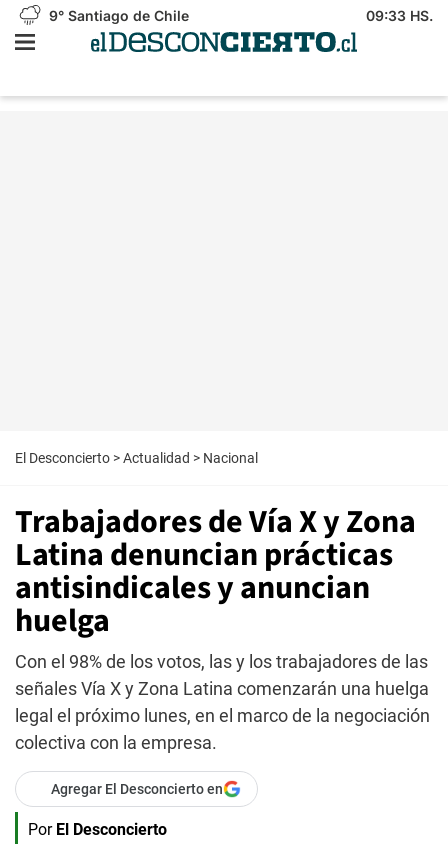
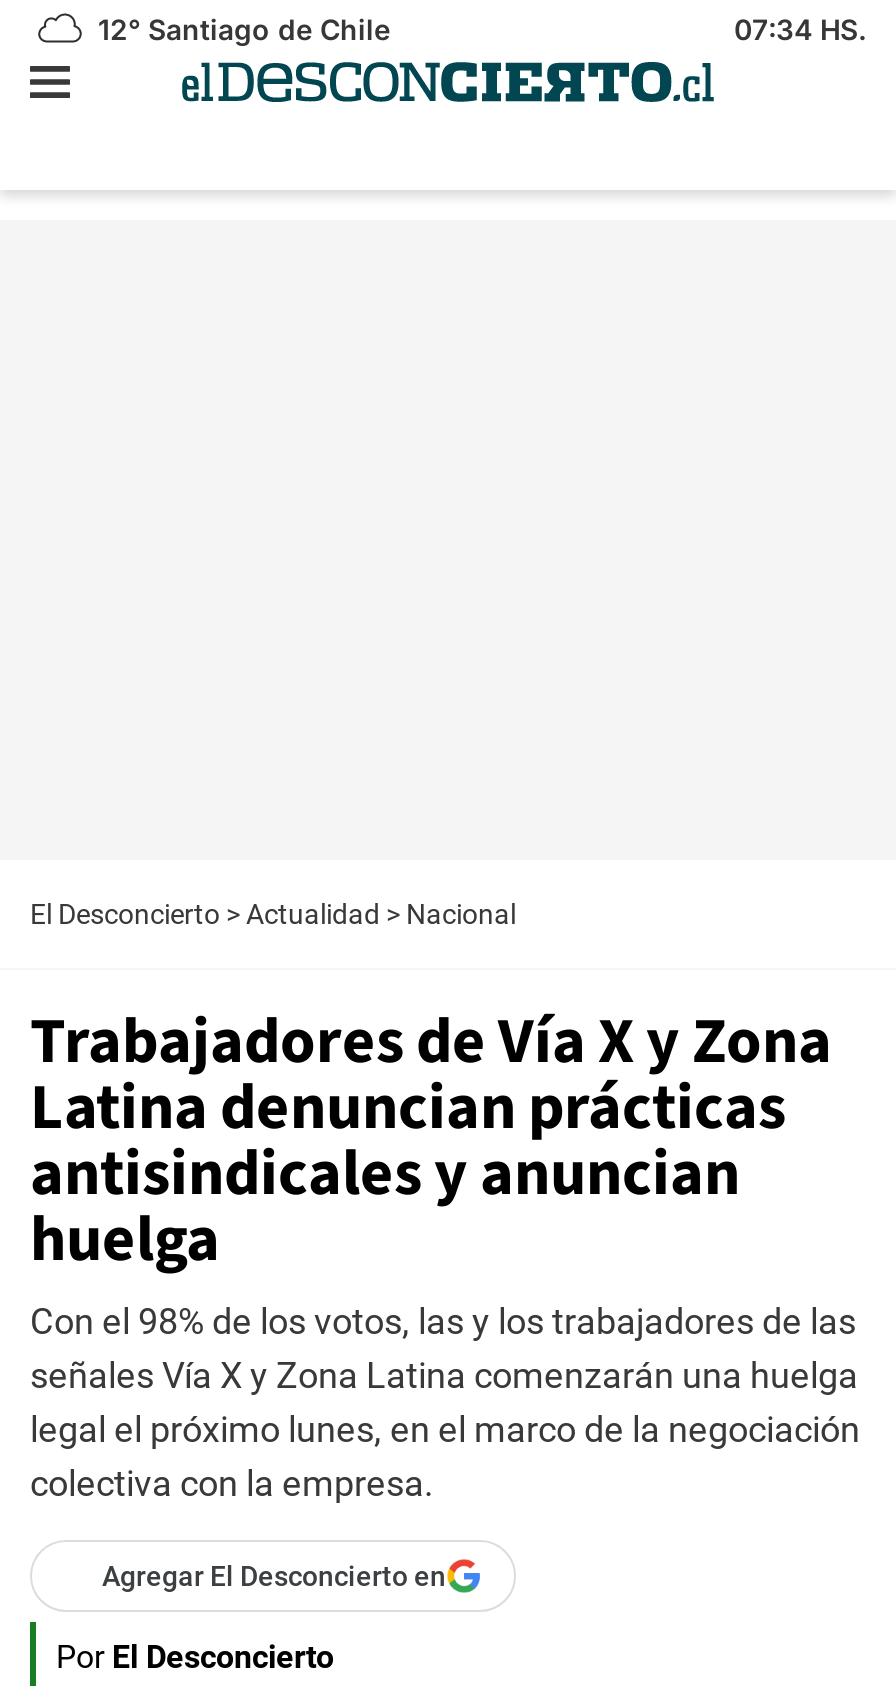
[45,7,189,24] 9° Santiago de Chile -> [90,12,390,46] 12° Santiago de Chile
[366,7,433,24] 09:33 HS. -> [734,12,866,46] 07:34 HS.

